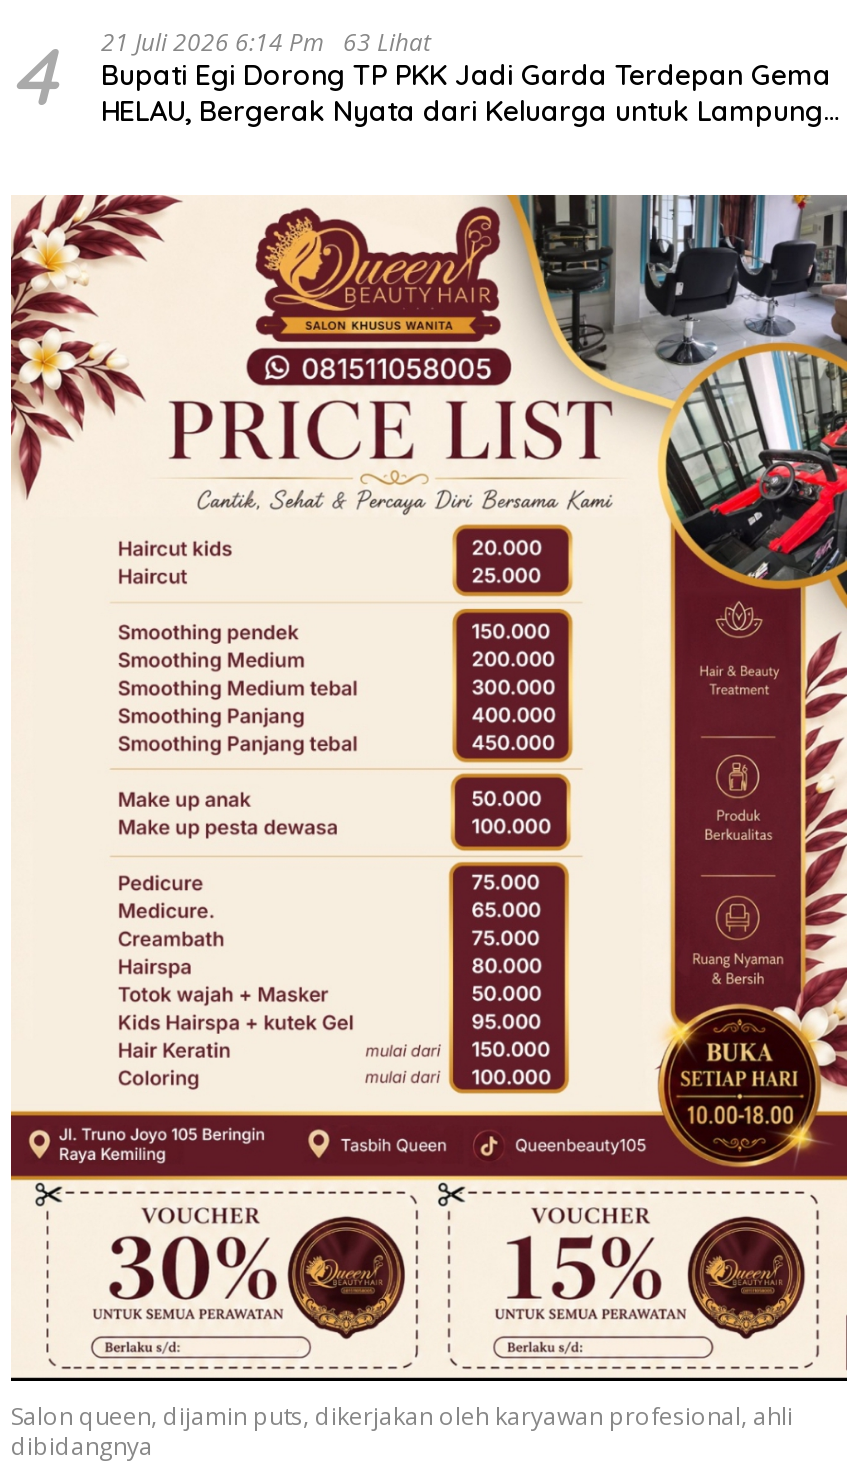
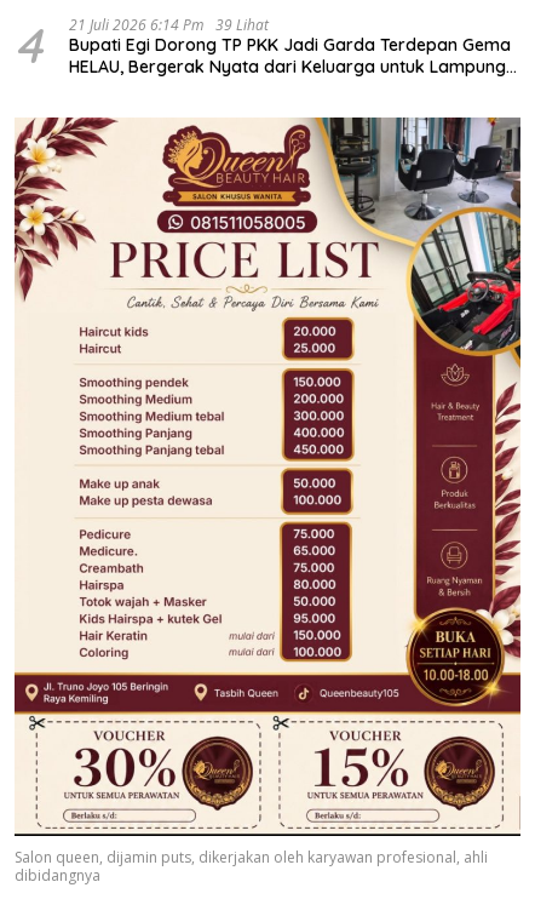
[11,24,831,128] 4 21 Juli 2026 6:14 Pm 63 Lihat Bupati Egi Dorong TP PKK Jadi Garda Terdepan Gema HELAU, Bergerak Nyata dari Keluarga untuk Lampung -> [15,14,511,77] 4 21 Juli 2026 6:14 Pm 39 Lihat Bupati Egi Dorong TP PKK Jadi Garda Terdepan Gema HELAU, Bergerak Nyata dari Keluarga untuk Lampung

